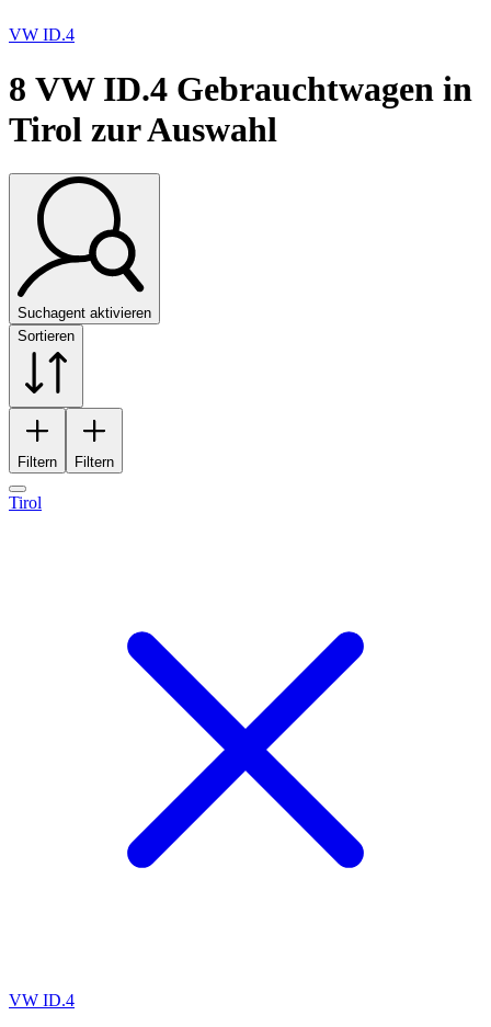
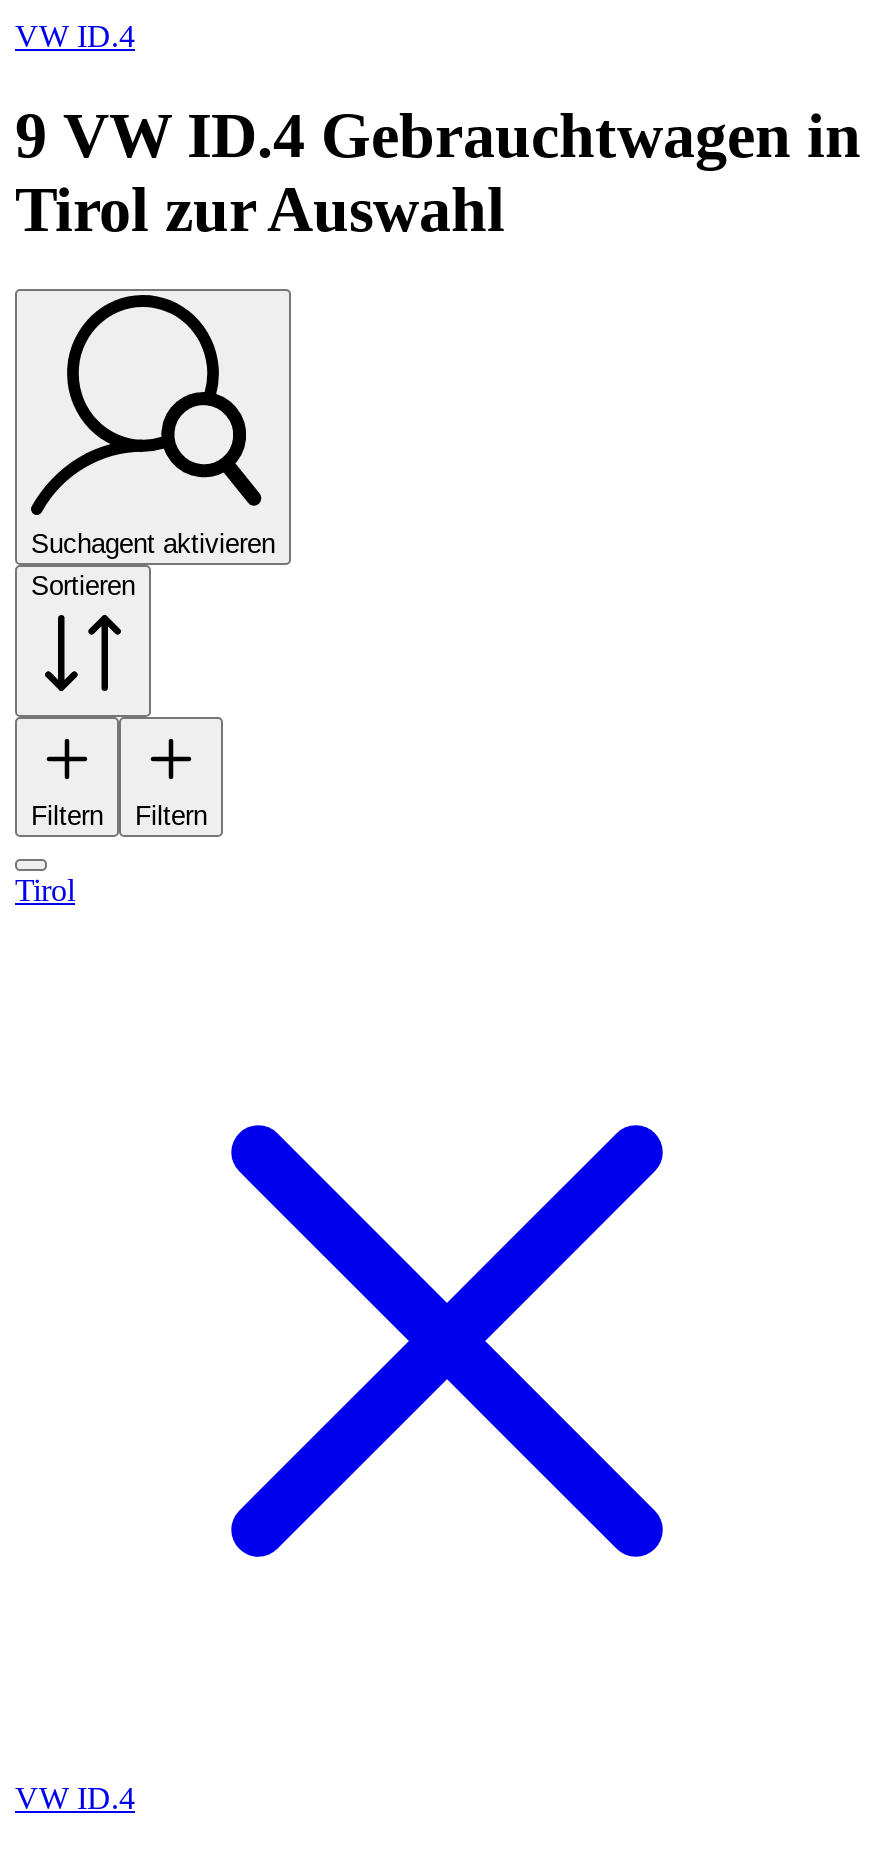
[9,69,472,108] 8 VW ID.4 Gebrauchtwagen in -> [15,98,861,170] 9 VW ID.4 Gebrauchtwagen in

